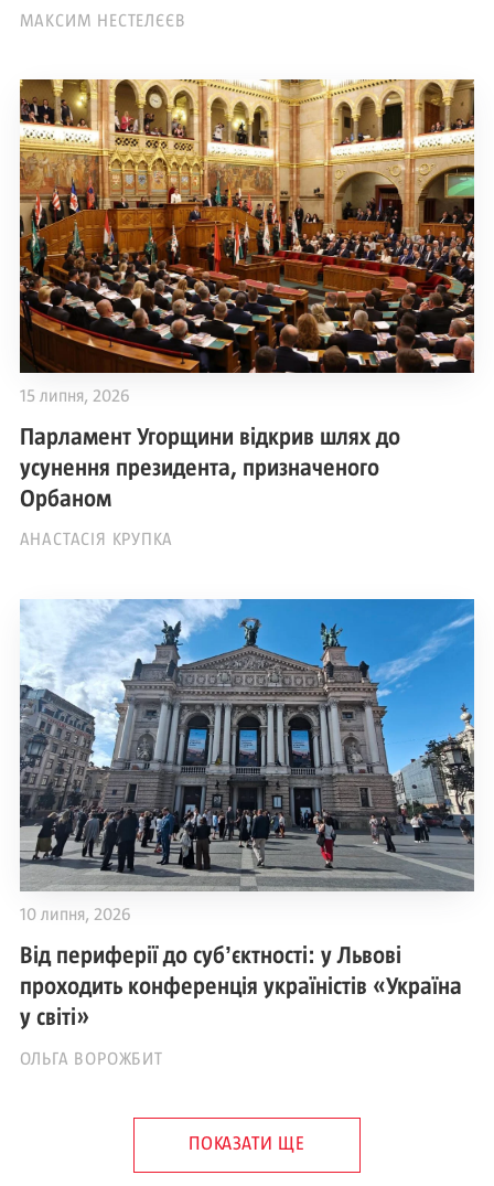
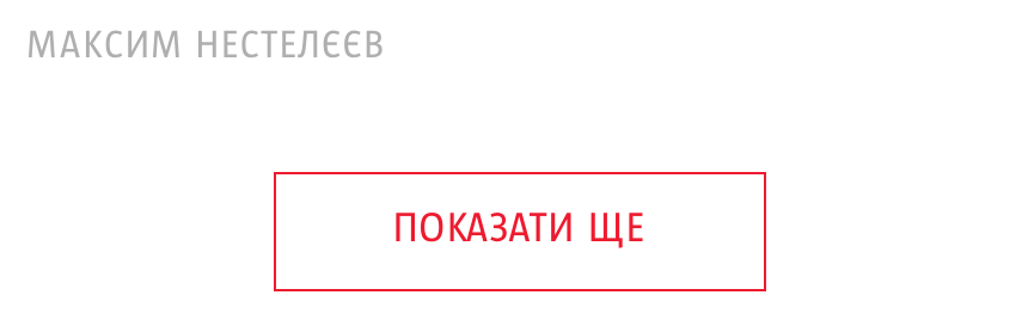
[19,78,475,550] [image] | 15 липня, 2026 | Парламент Угорщини відкрив шлях до | усунення президента, призначеного | Орбаном | АНАСТАСІЯ КРУПКА -> none
[19,598,475,1069] [image] | 10 липня, 2026 | Від периферії до субʼєктності: у Львові | проходить конференція україністів «Україна | у світі» | ОЛЬГА ВОРОЖБИТ -> none

